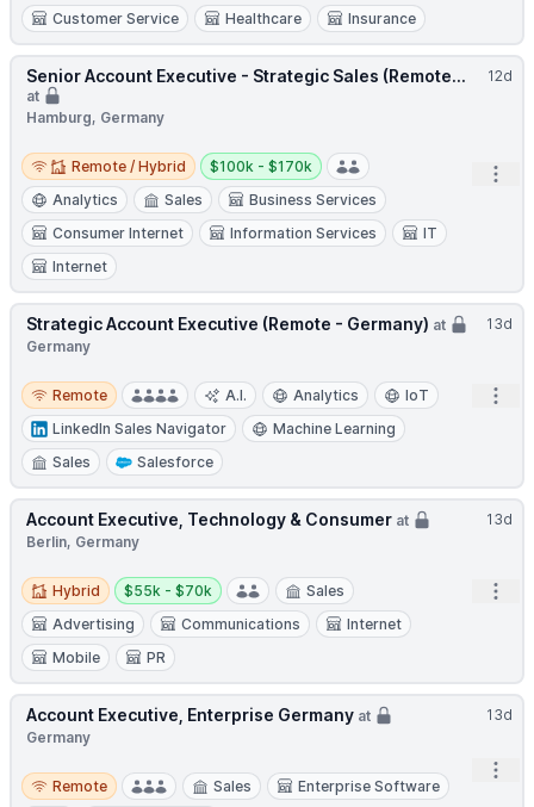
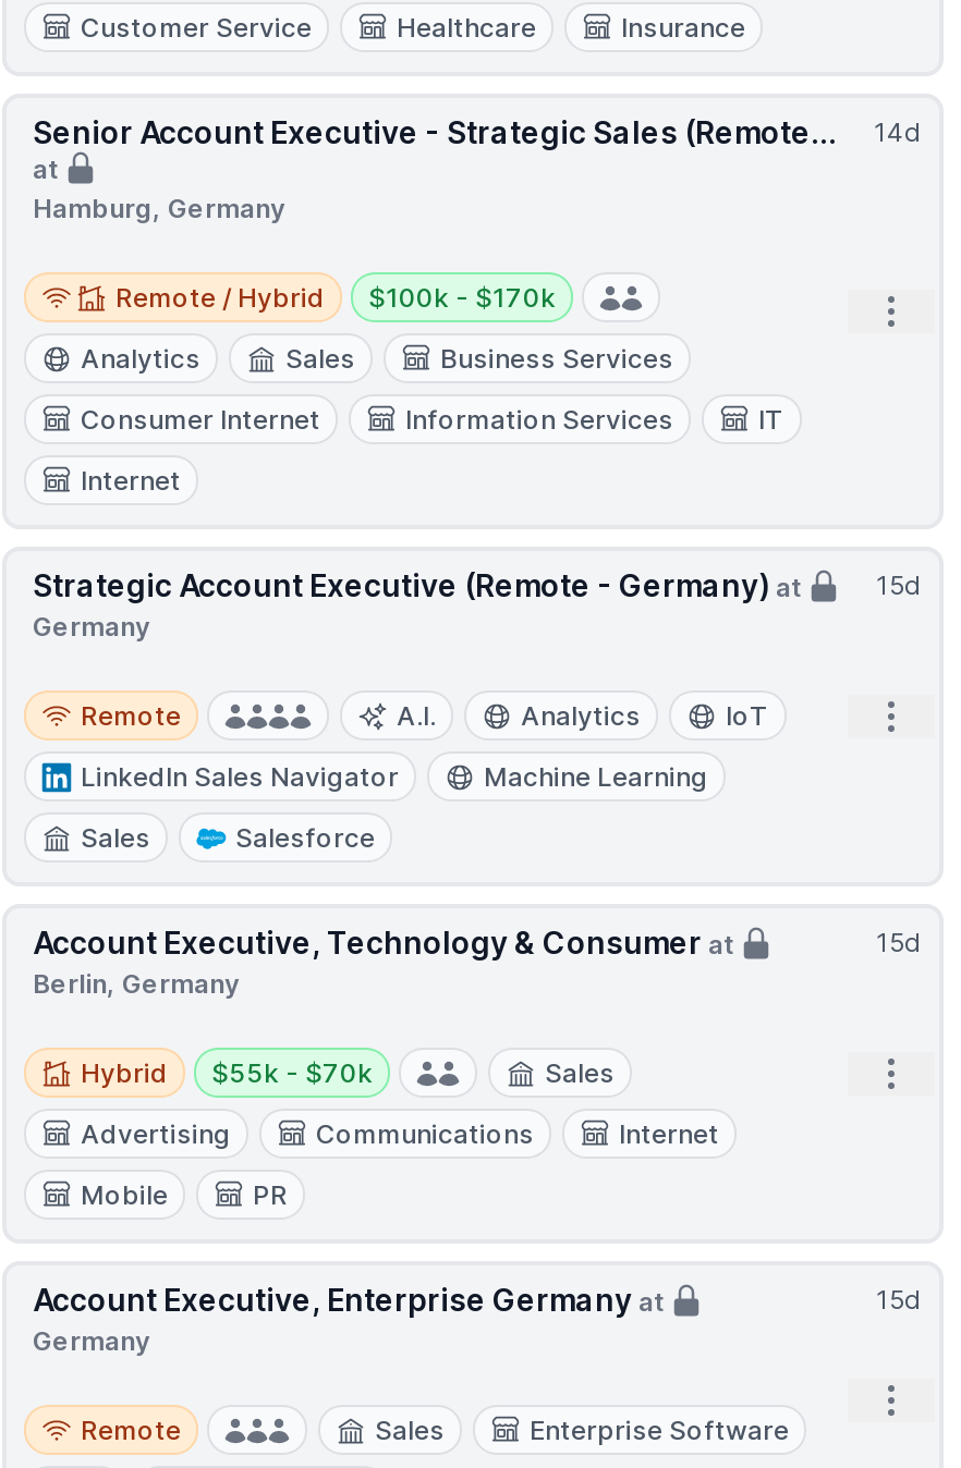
[26,66,512,86] Senior Account Executive - Strategic Sales (Remote... 12d -> [33,113,922,150] Senior Account Executive - Strategic Sales (Remote... 14d
[486,315,512,333] 13d -> [876,568,922,601] 15d
[486,510,512,528] 13d -> [876,926,922,958] 15d
[486,706,512,724] 13d -> [876,1283,922,1316] 15d

